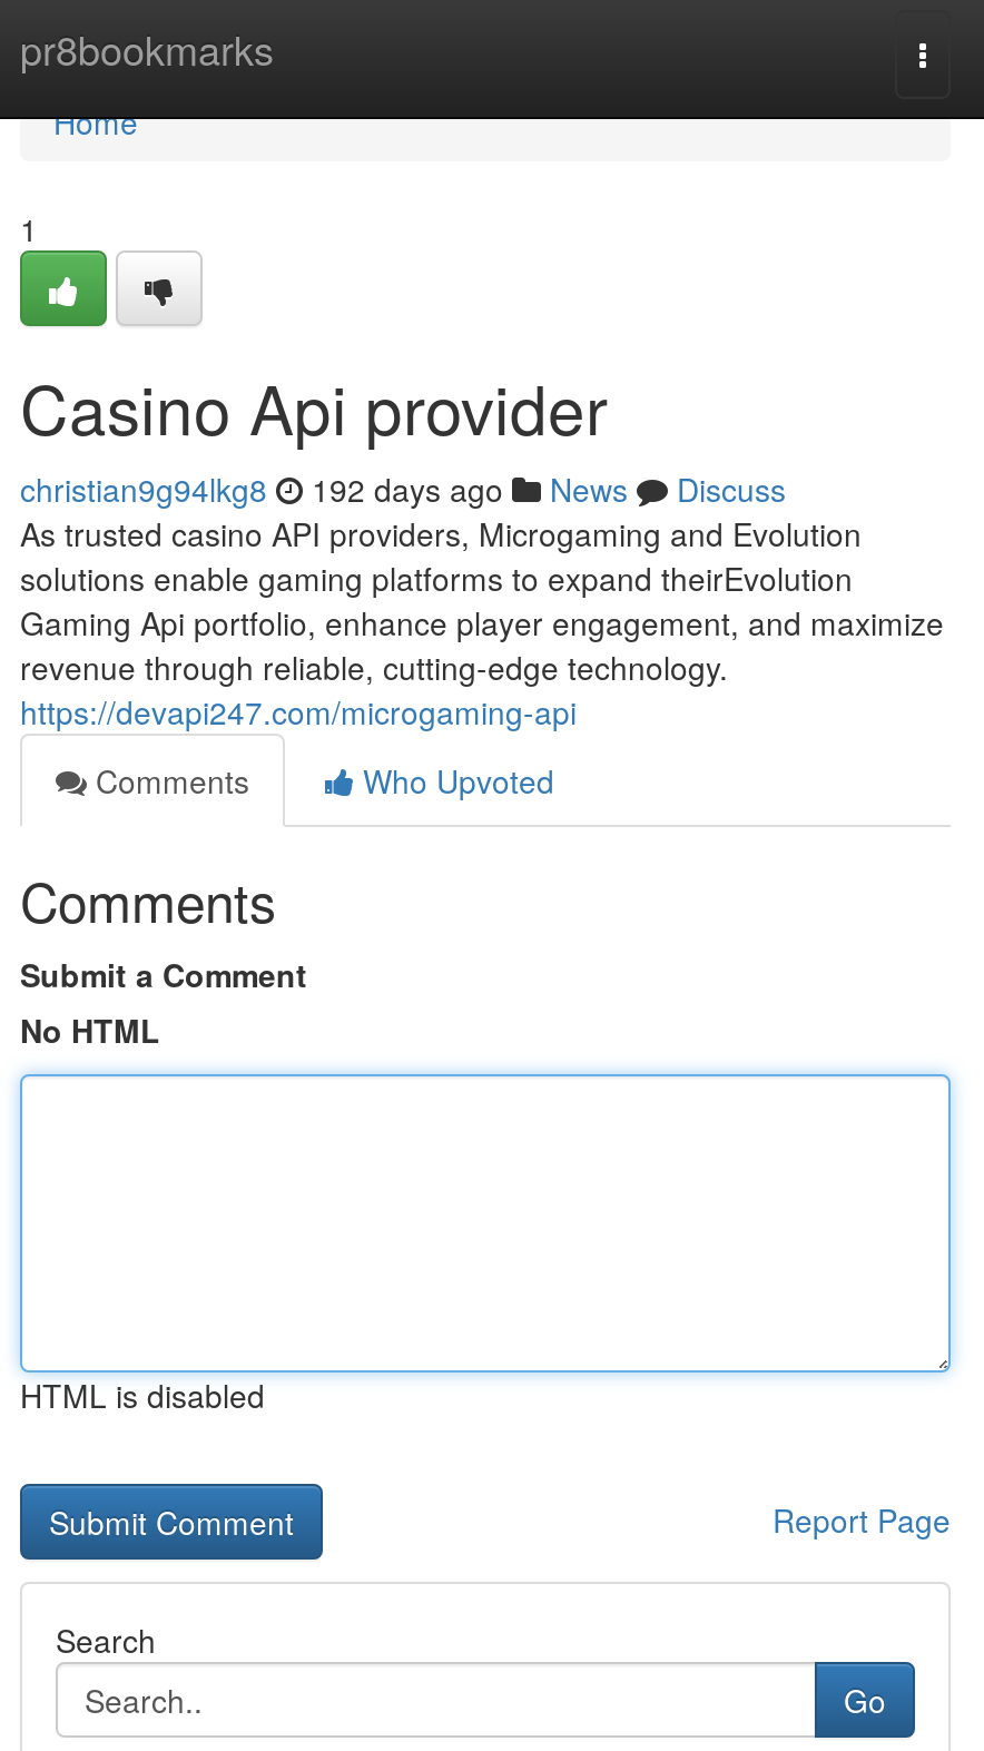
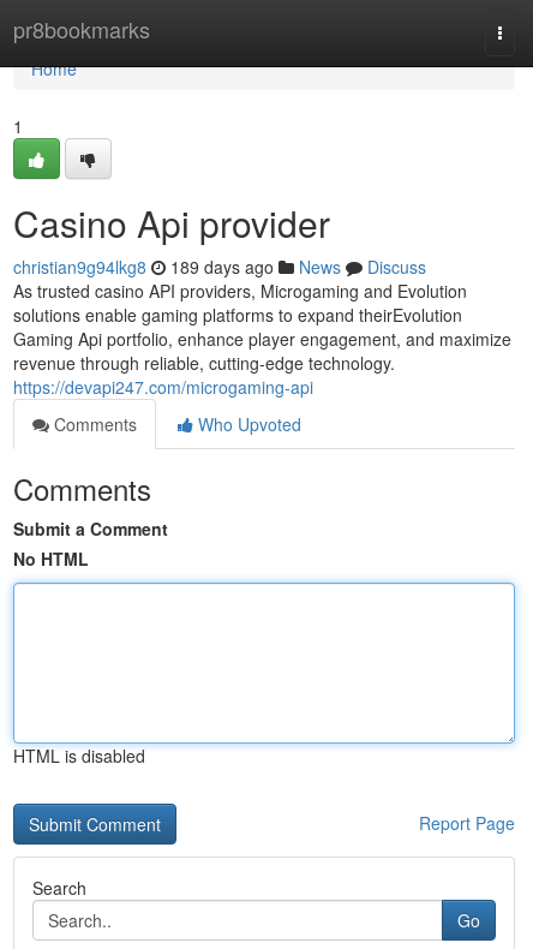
[20,466,786,511] christian9g94lkg8 192 days ago News Discuss -> [13,255,426,279] christian9g94lkg8 189 days ago News Discuss

